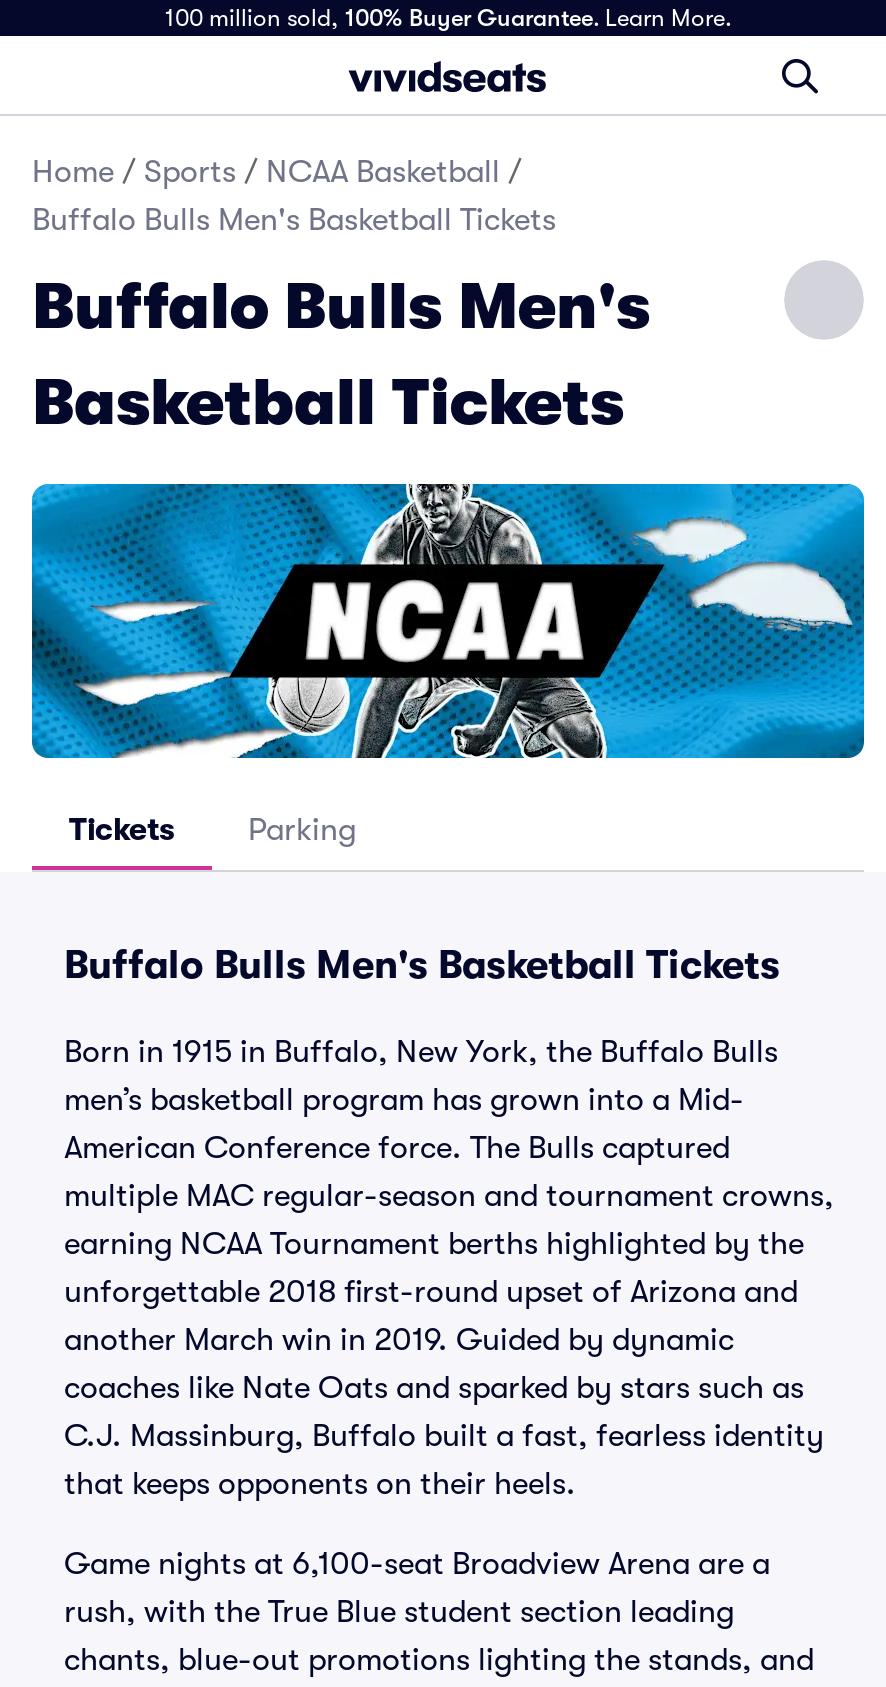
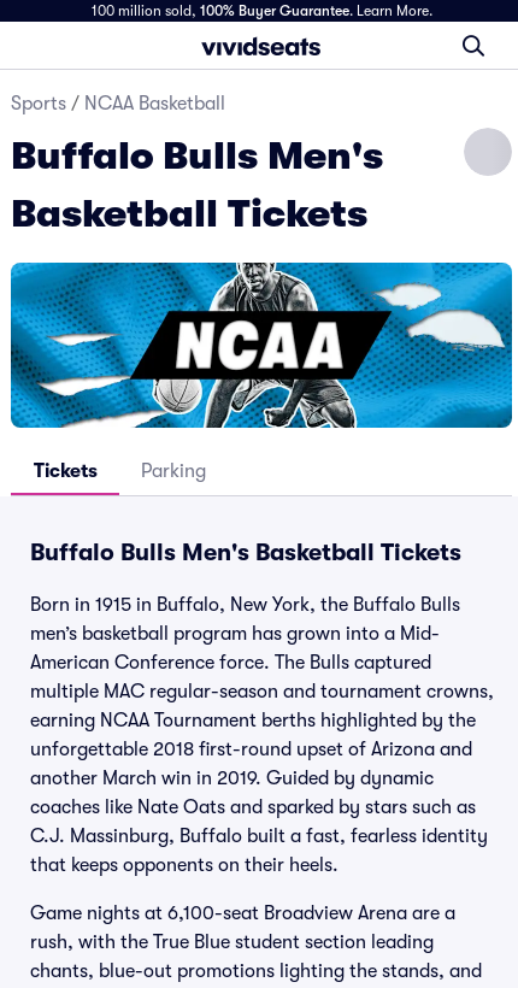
[32,154,556,238] Home / Sports / NCAA Basketball / | Buffalo Bulls Men's Basketball Tickets -> [11,93,225,114] Sports / NCAA Basketball

